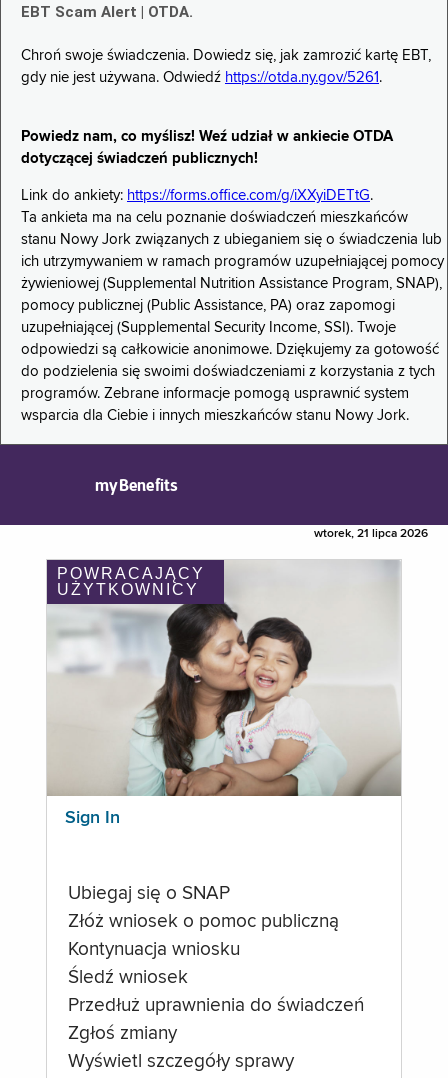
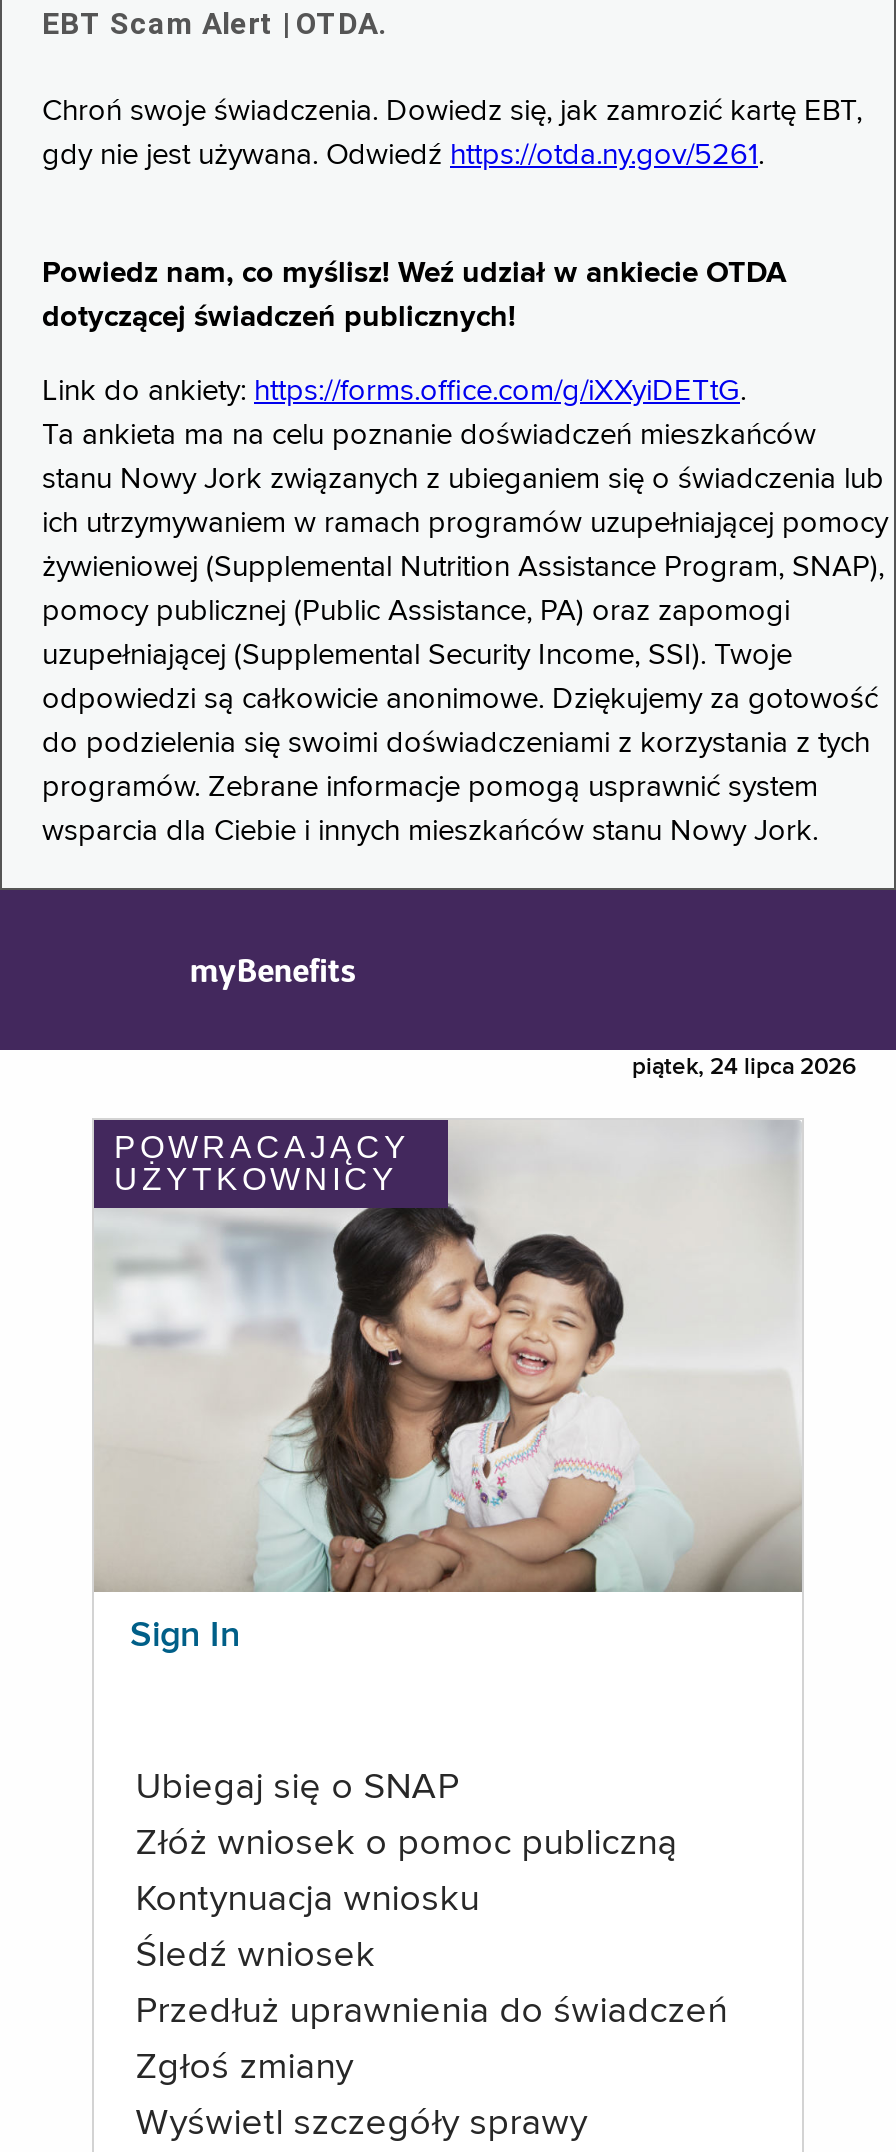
[314,528,428,540] wtorek, 21 lipca 2026 -> [632,1056,856,1080] piątek, 24 lipca 2026

